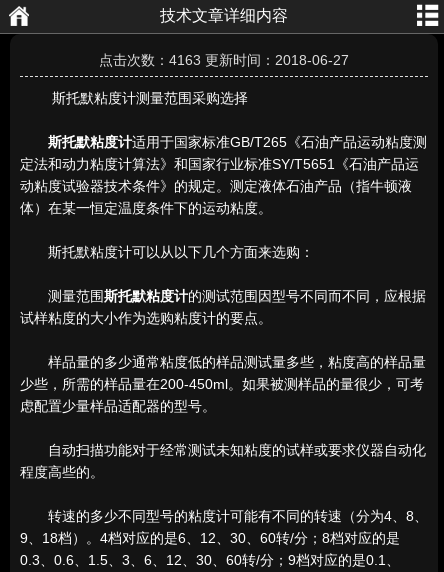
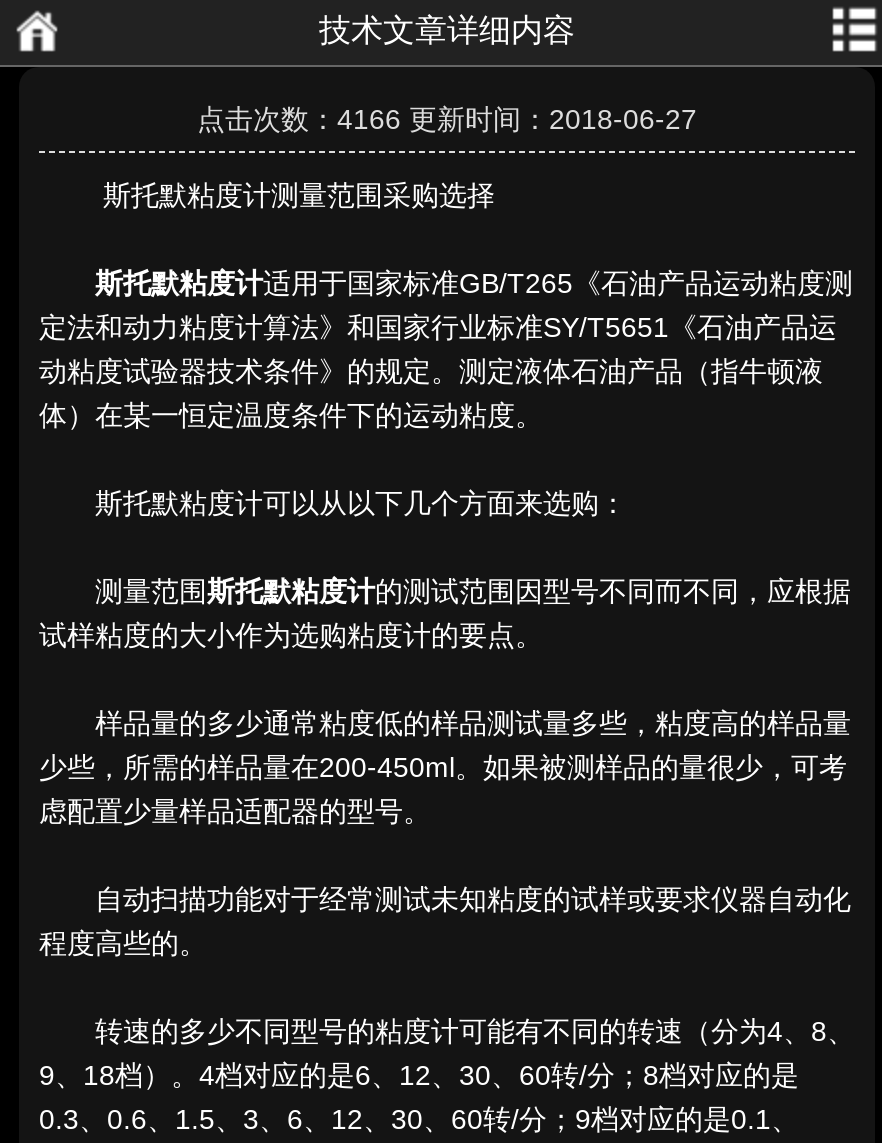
[99,52,349,68] 点击次数：4163 更新时间：2018-06-27 -> [197,103,697,135] 点击次数：4166 更新时间：2018-06-27

